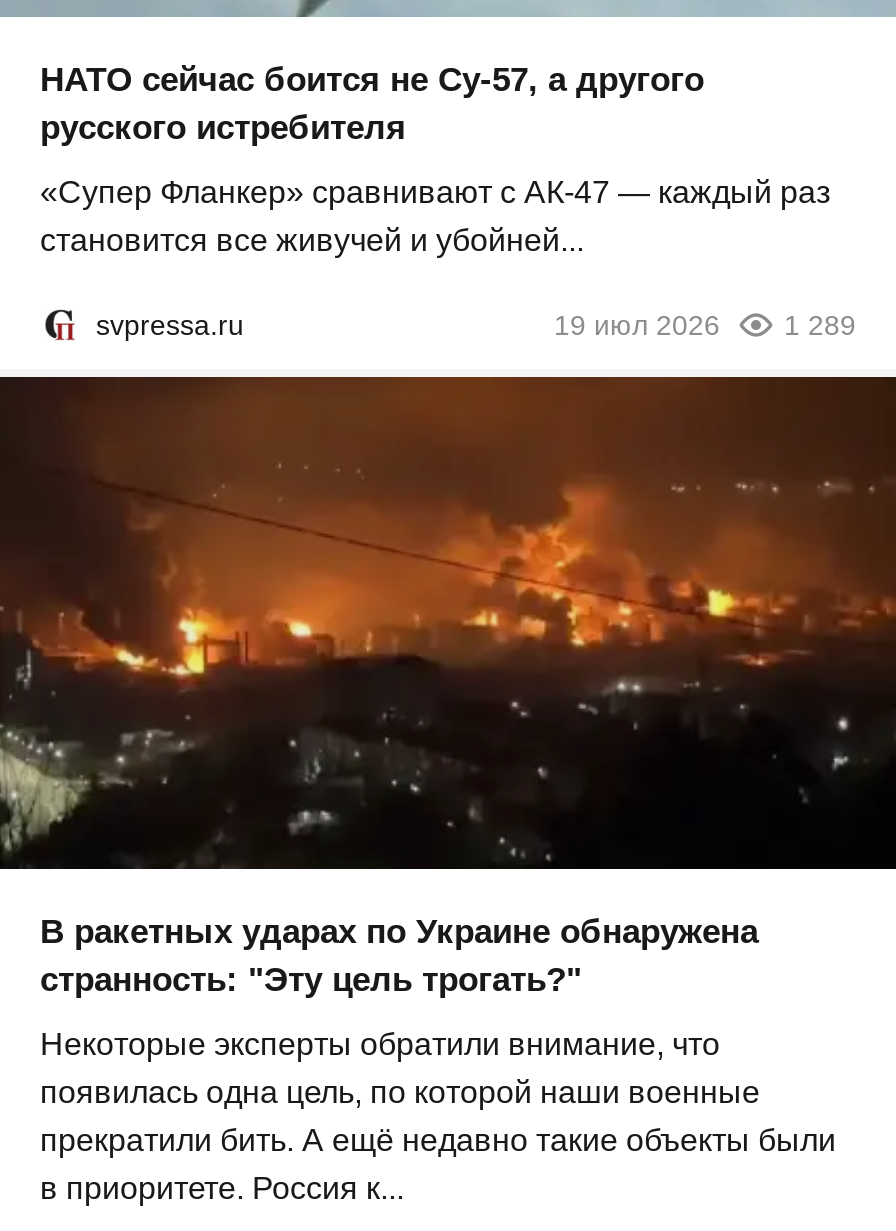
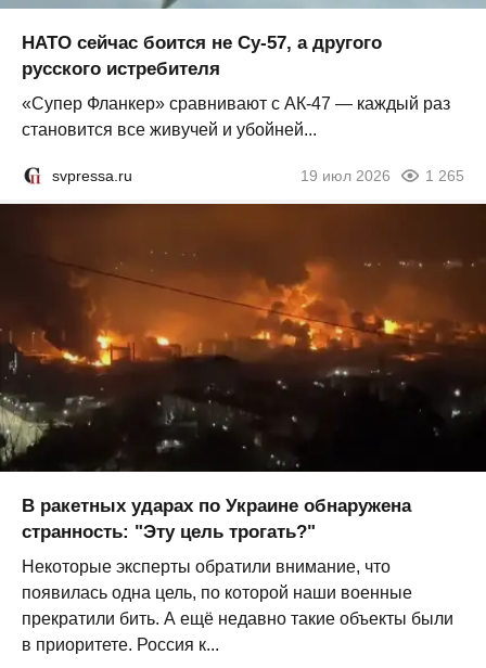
[554,309,856,341] 19 июл 2026 1 289 -> [300,167,464,185] 19 июл 2026 1 265

